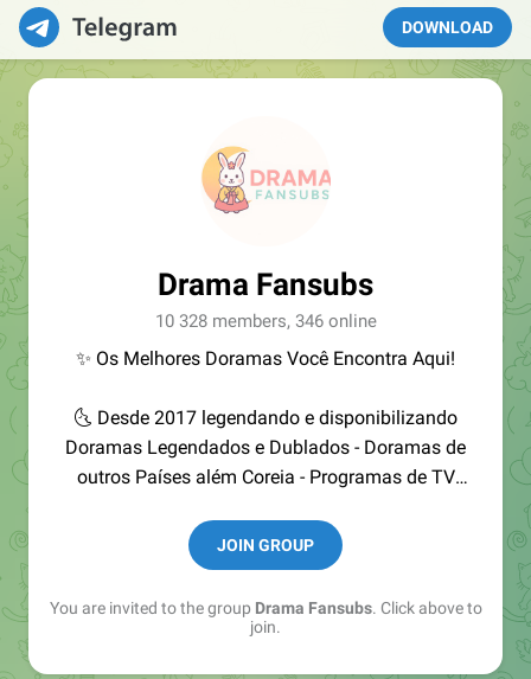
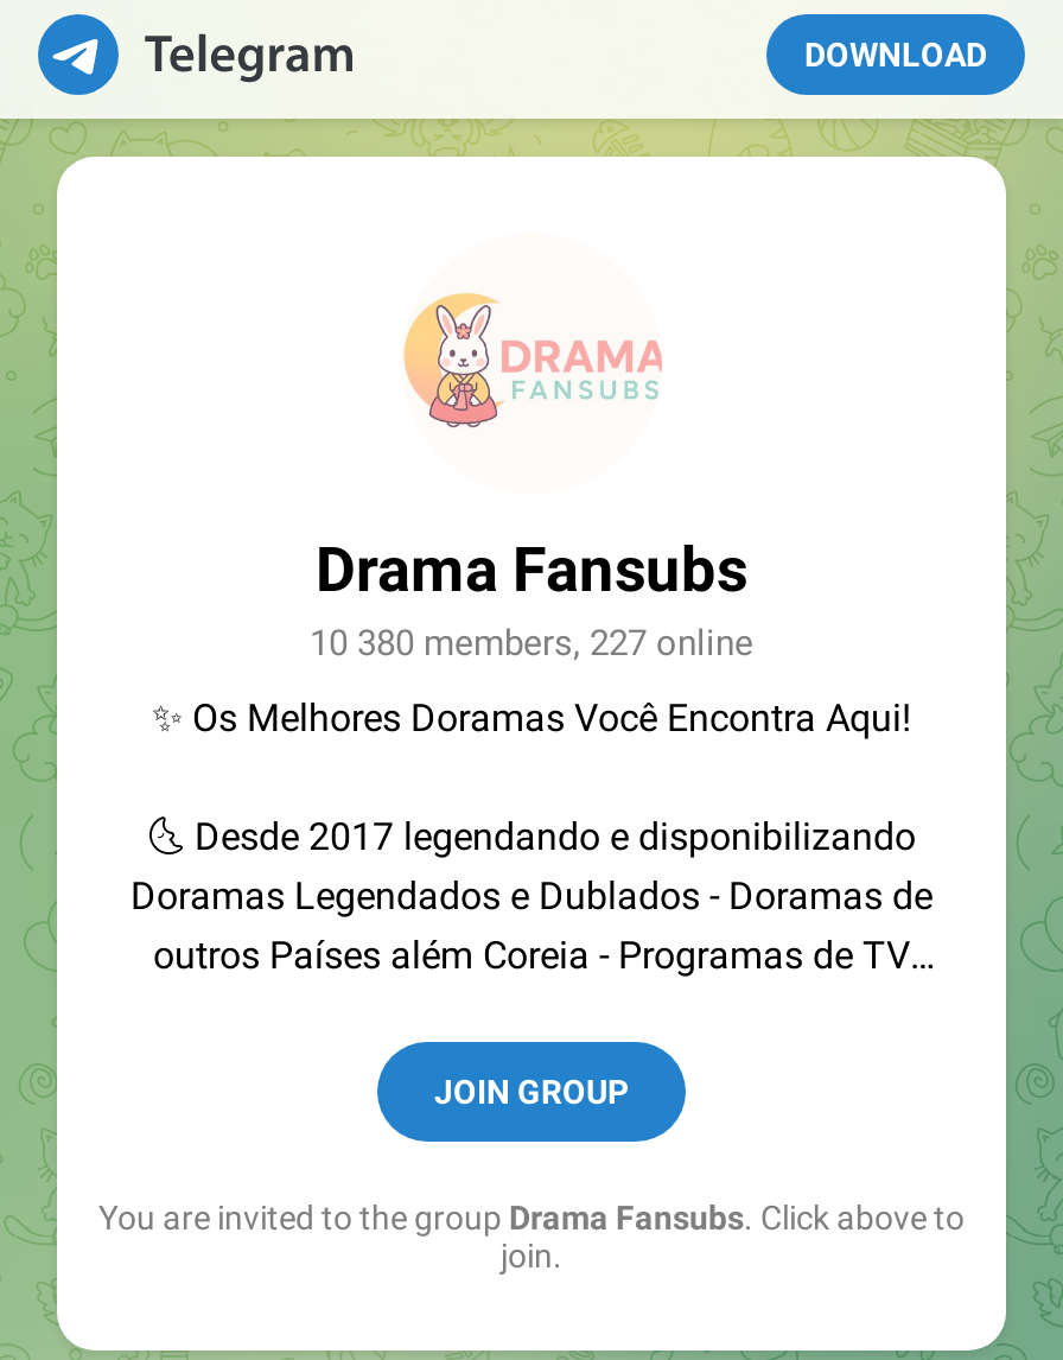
[155,310,376,332] 10 328 members, 346 online -> [310,622,753,665] 10 380 members, 227 online

